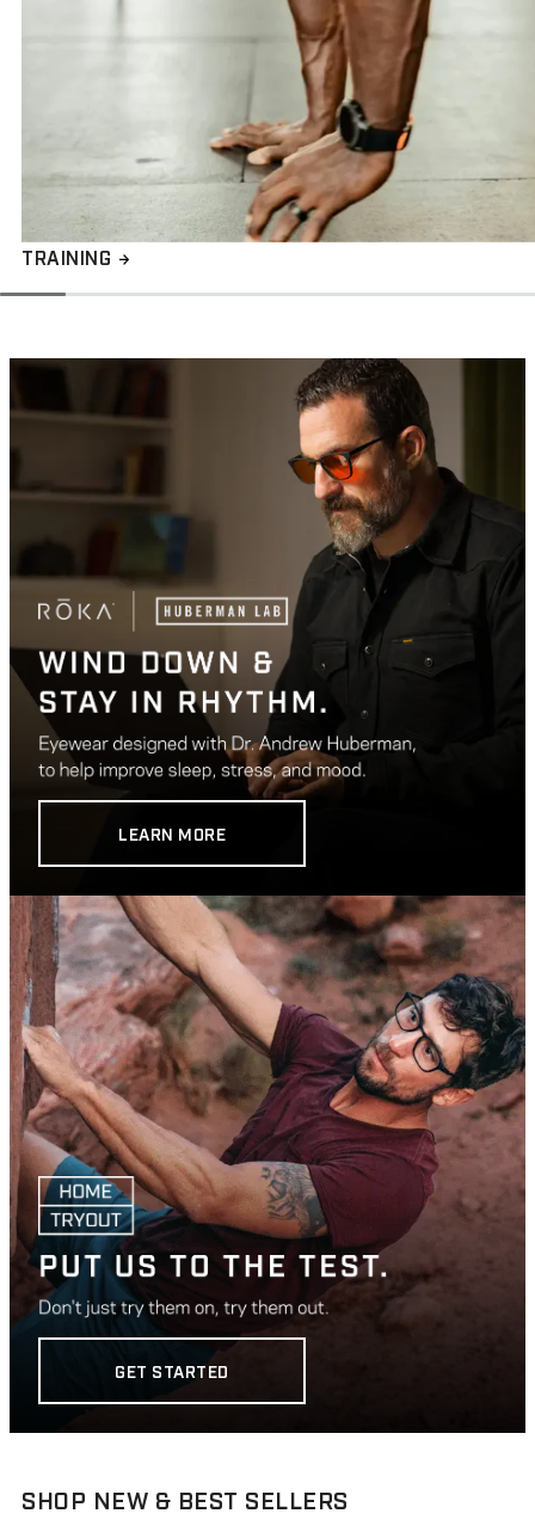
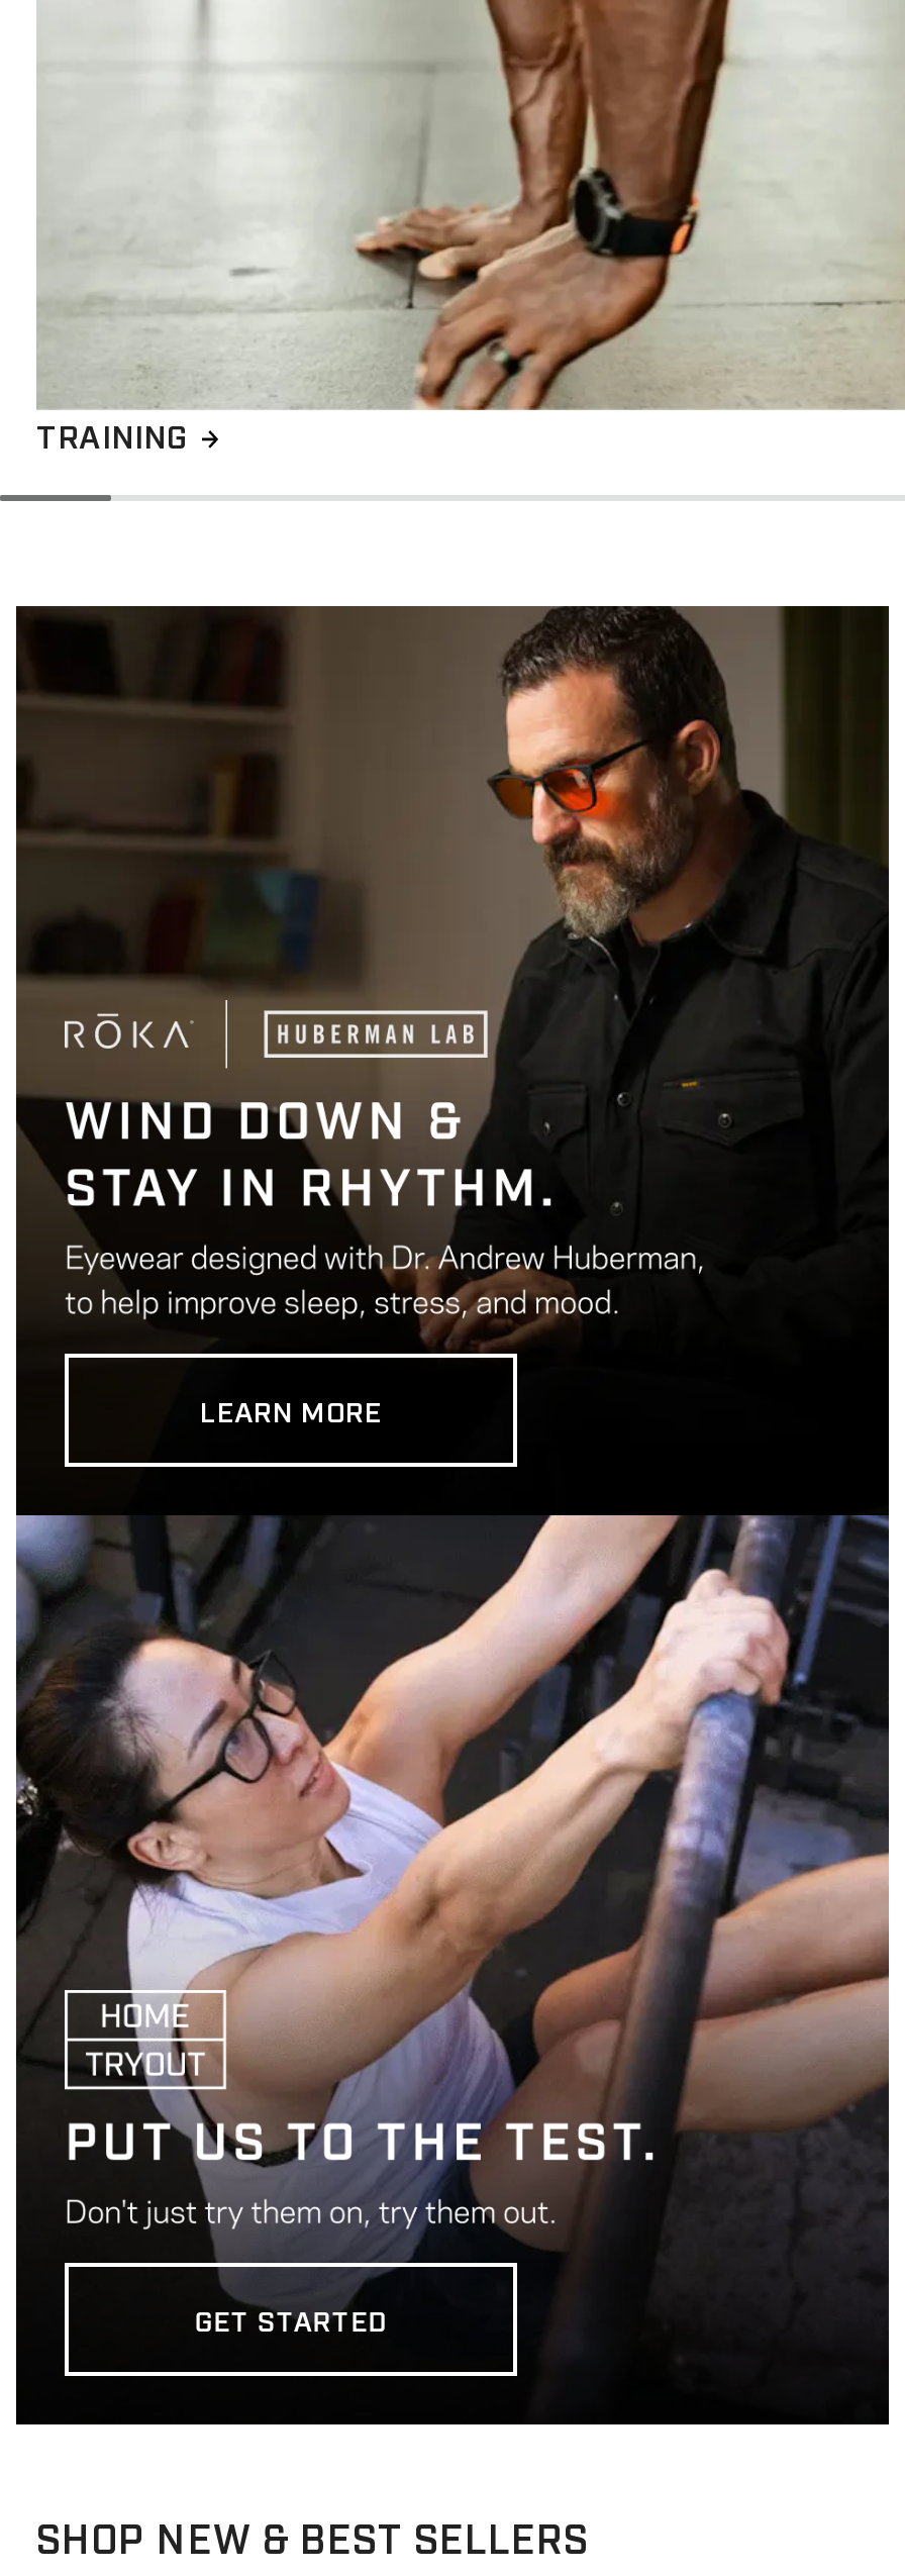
[8,894,527,1356] [image] -> [14,1513,891,2295] [image]

